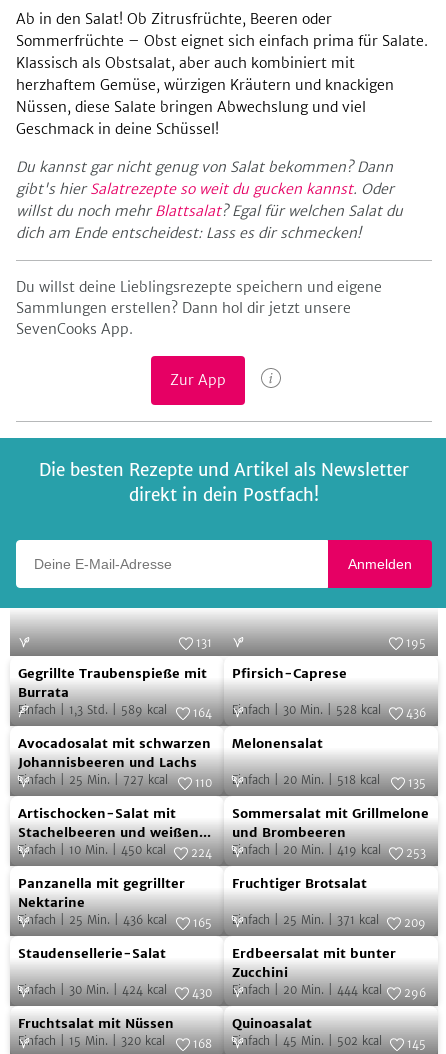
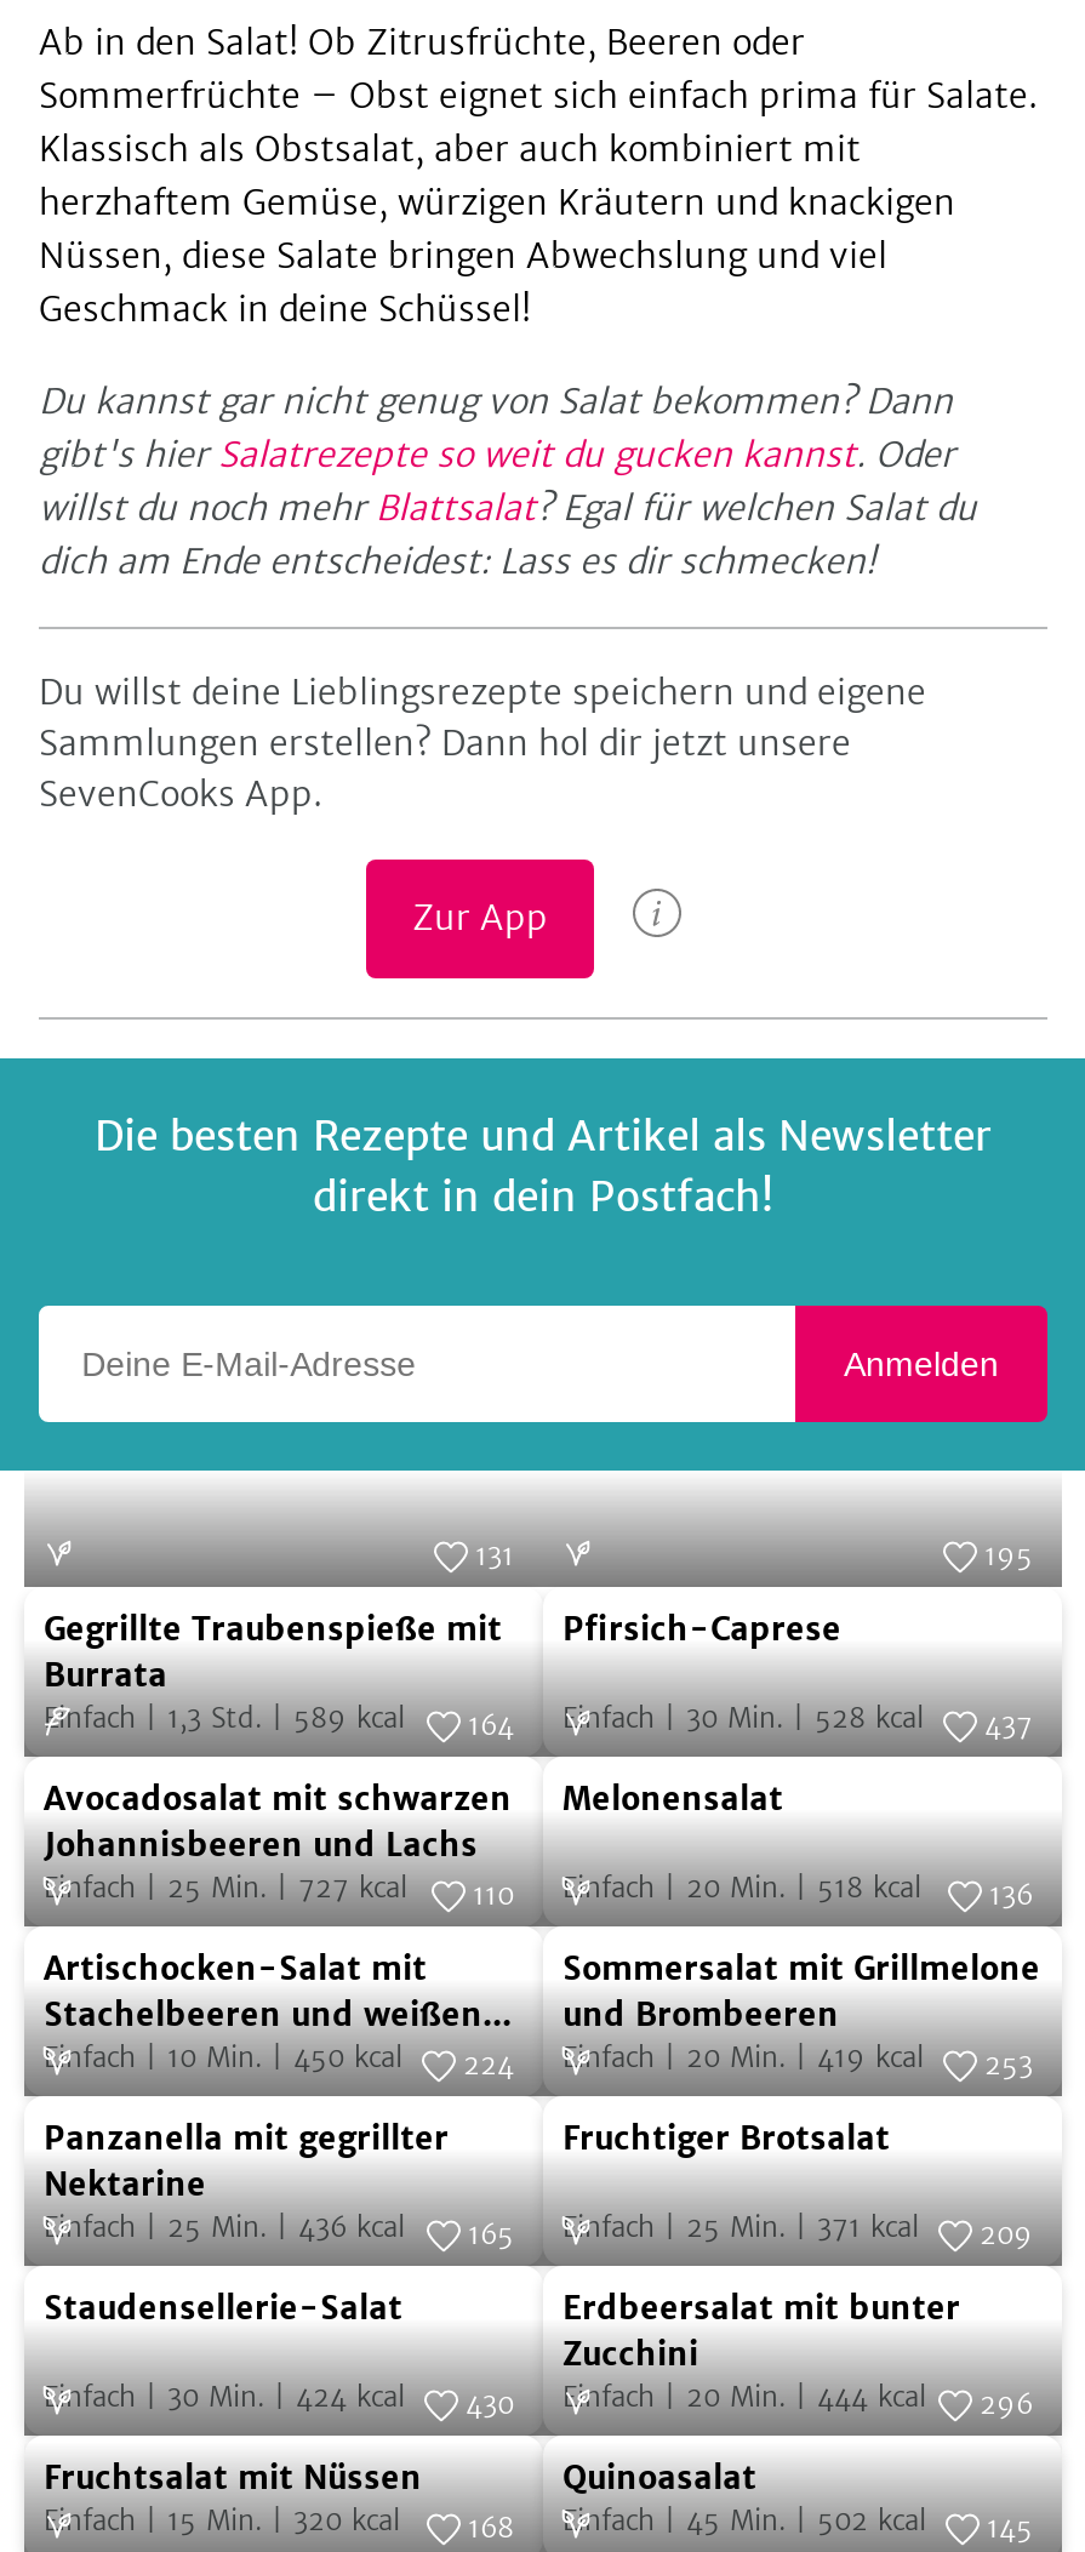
[406,706,426,720] 436 -> [984,1708,1033,1742] 437
[408,776,426,790] 135 -> [989,1878,1033,1912] 136

